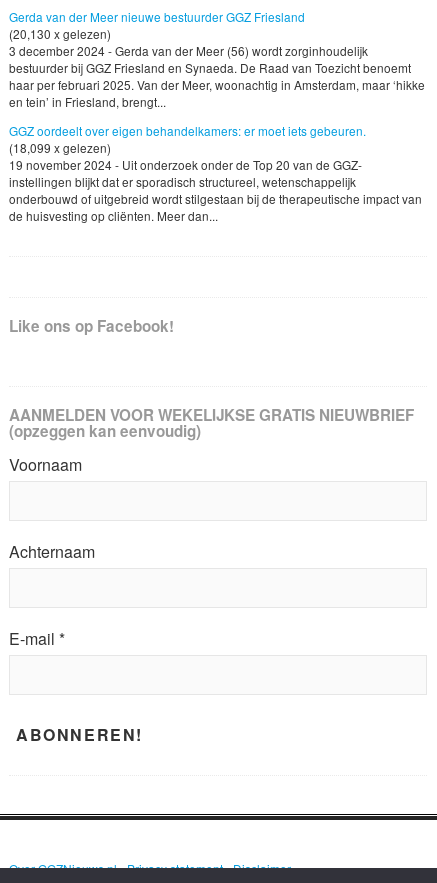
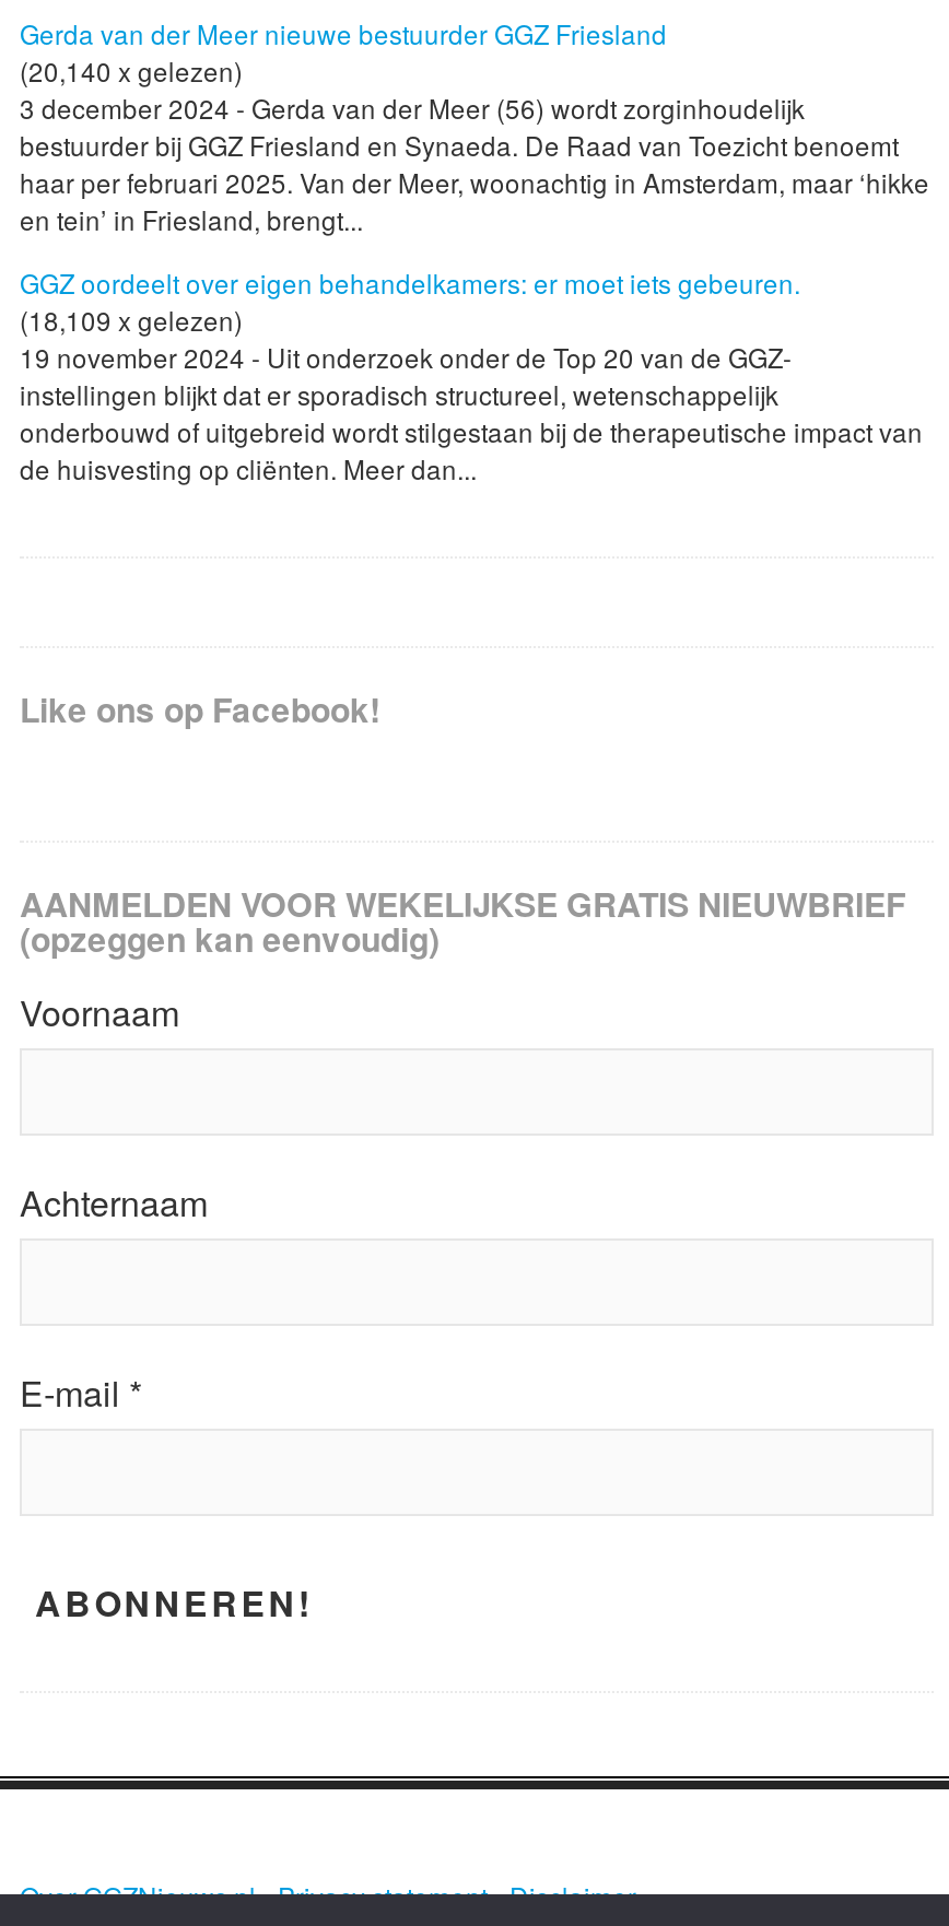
[9,25,111,42] (20,130 x gelezen) -> [20,52,243,89] (20,140 x gelezen)
[9,139,111,156] (18,099 x gelezen) -> [20,301,243,338] (18,109 x gelezen)

